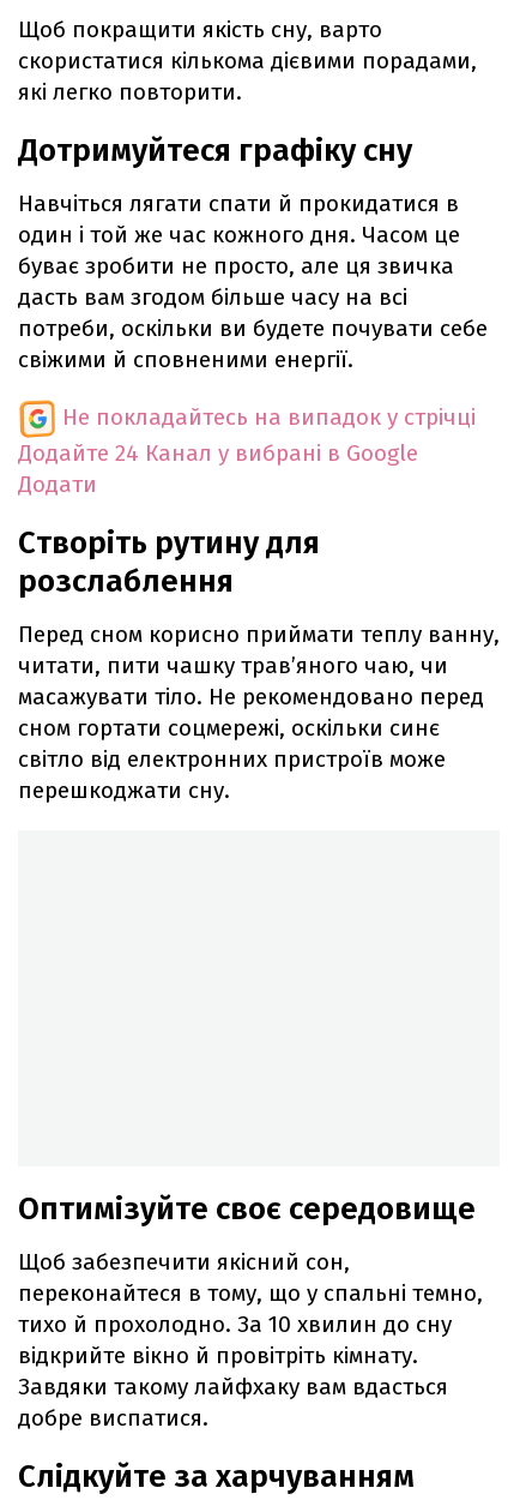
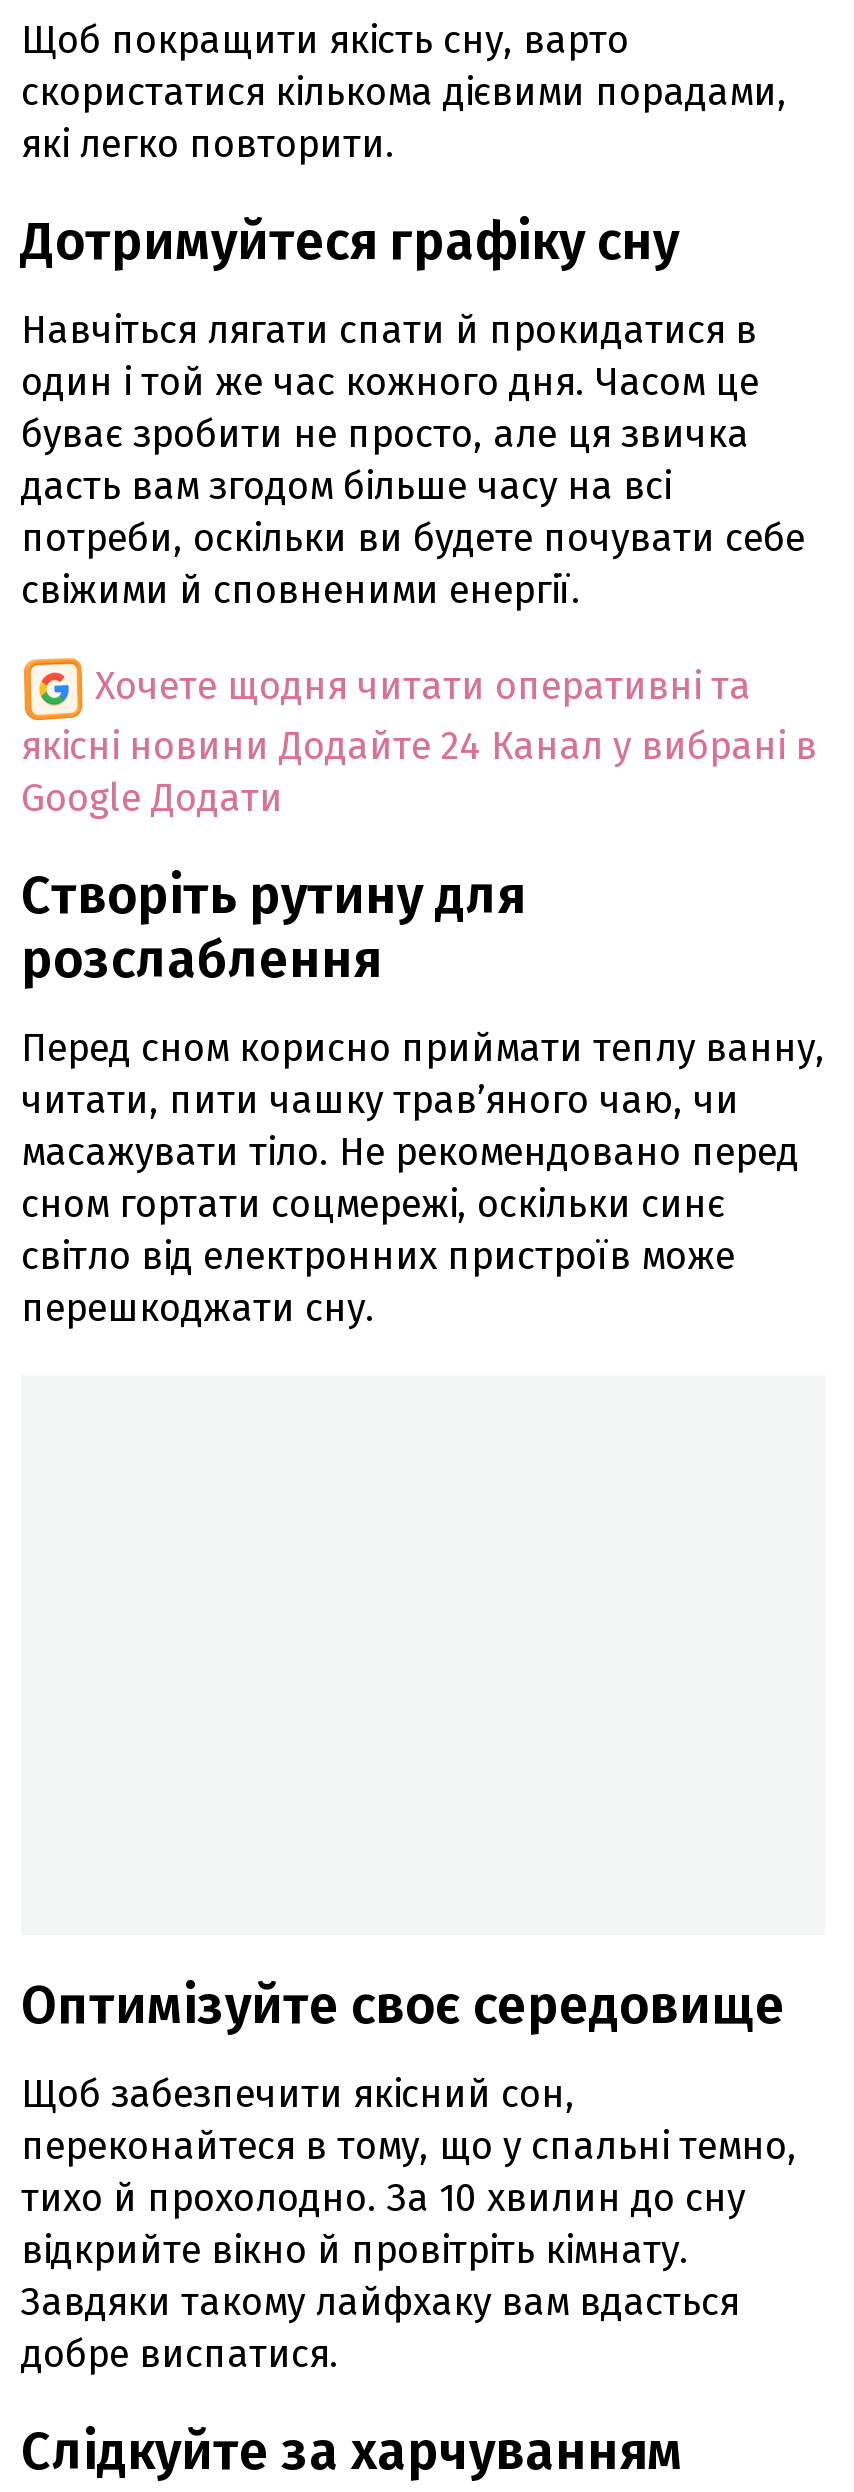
[18,403,476,498] Не покладайтесь на випадок у стрічці | Додайте 24 Канал у вибрані в Google | Додати -> [21,662,817,820] Хочете щодня читати оперативні та | якісні новини Додайте 24 Канал у вибрані в | Google Додати

